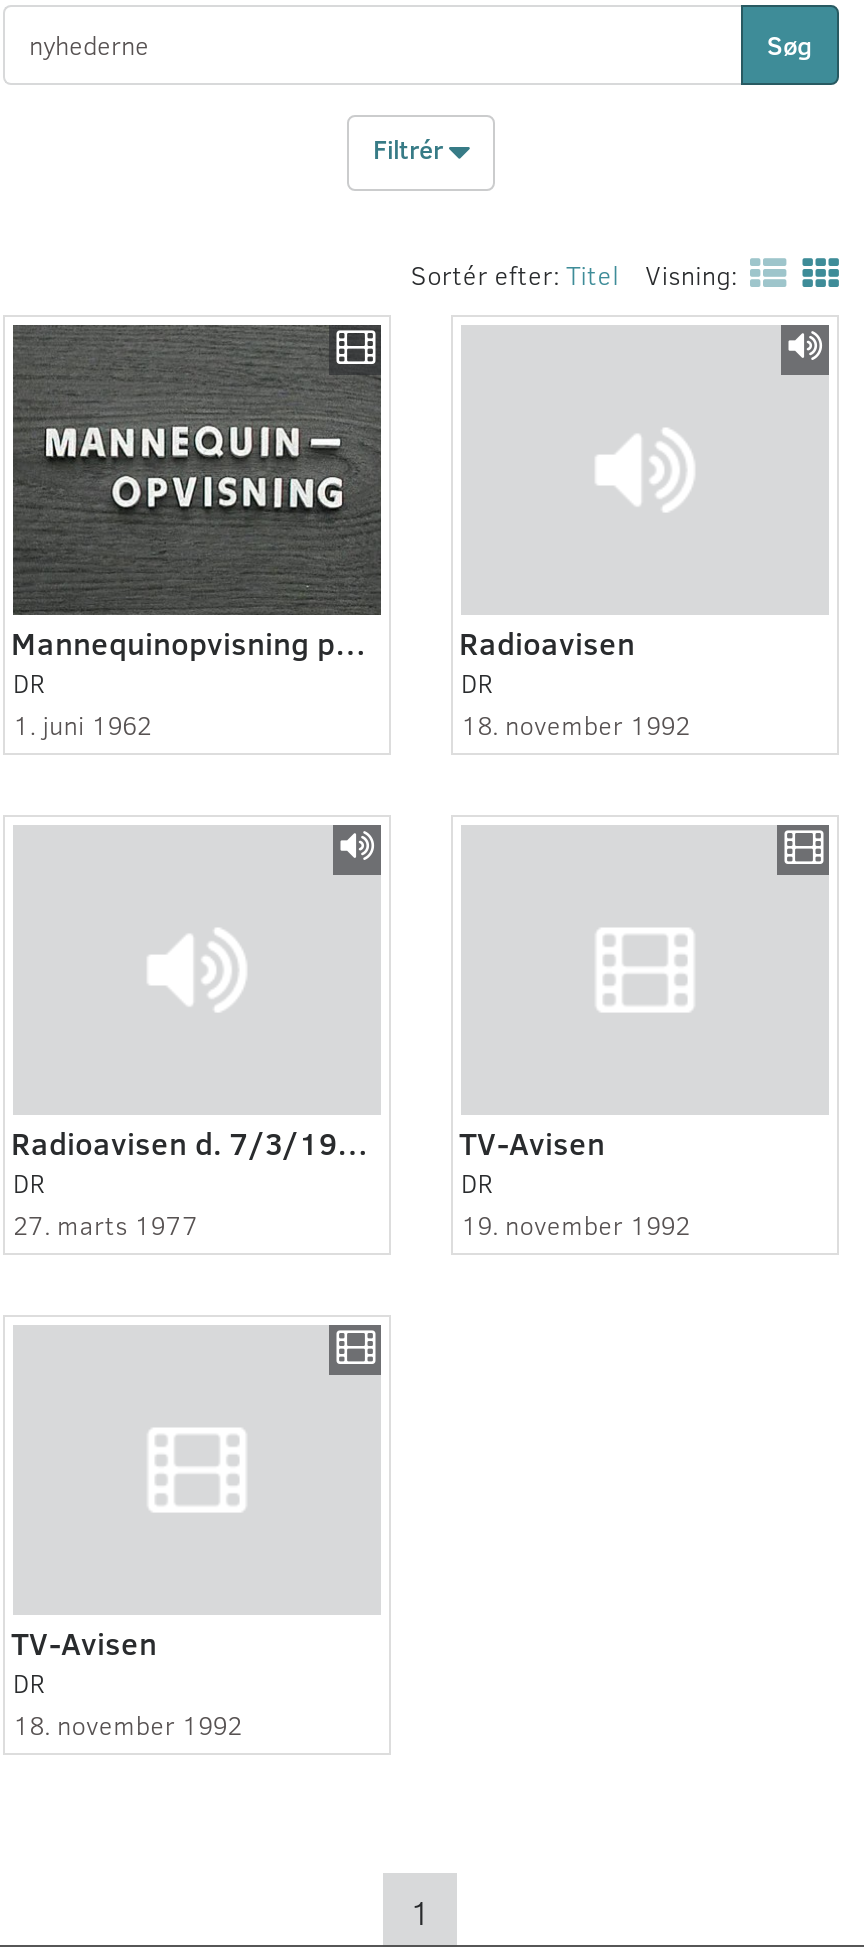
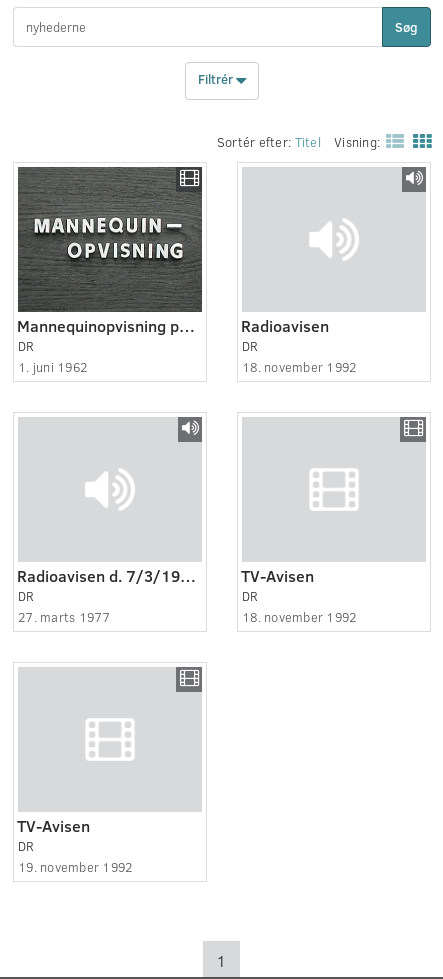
[461,1206,690,1242] 19. november 1992 -> [242,608,356,626] 18. november 1992
[13,1706,242,1742] 18. november 1992 -> [18,858,132,876] 19. november 1992

